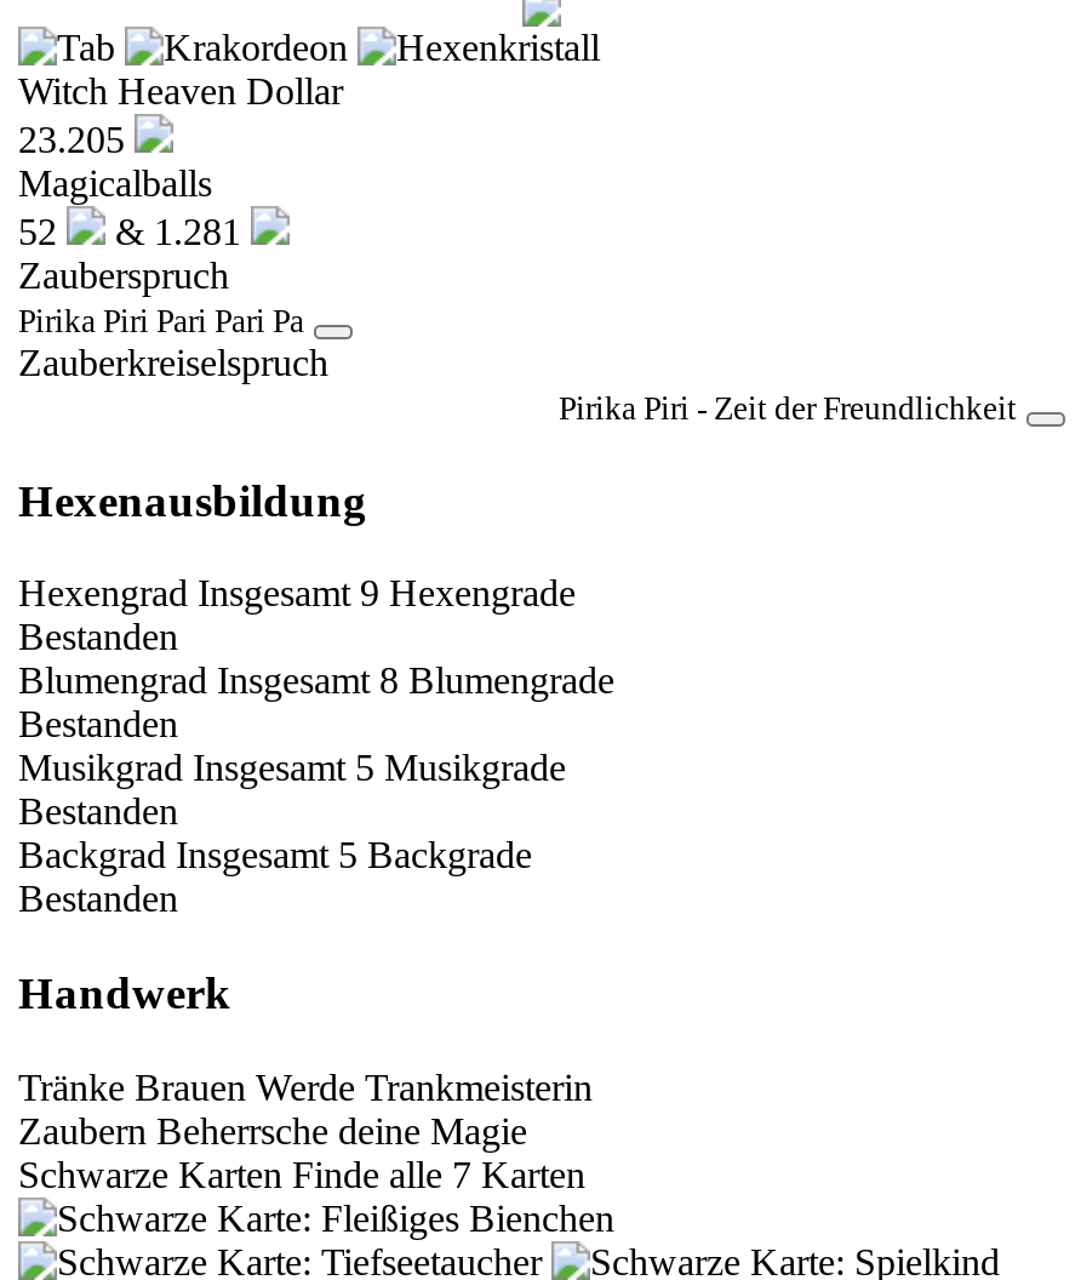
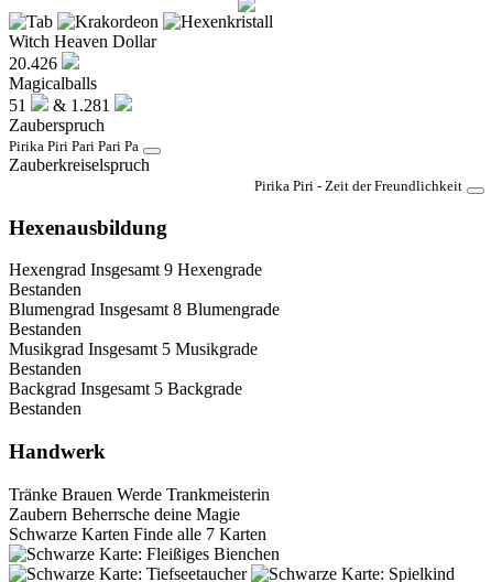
[18,118,135,160] 23.205 -> [9,54,62,73] 20.426
[18,210,251,252] 52 & 1.281 -> [9,96,114,114] 51 & 1.281

